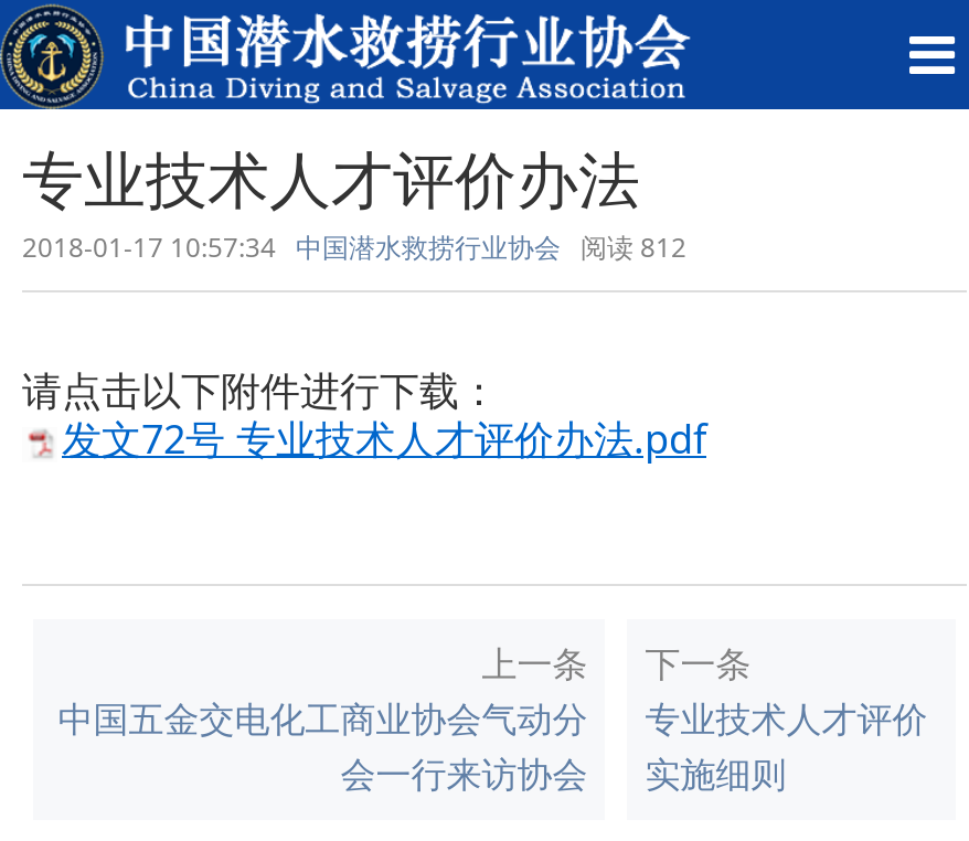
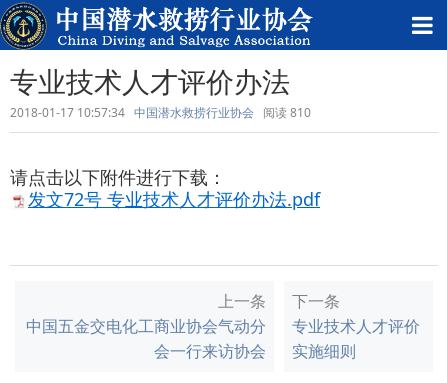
[22,228,686,266] 2018-01-17 10:57:34 中国潜水救捞行业协会 阅读812 -> [10,104,311,121] 2018-01-17 10:57:34 中国潜水救捞行业协会 阅读810

